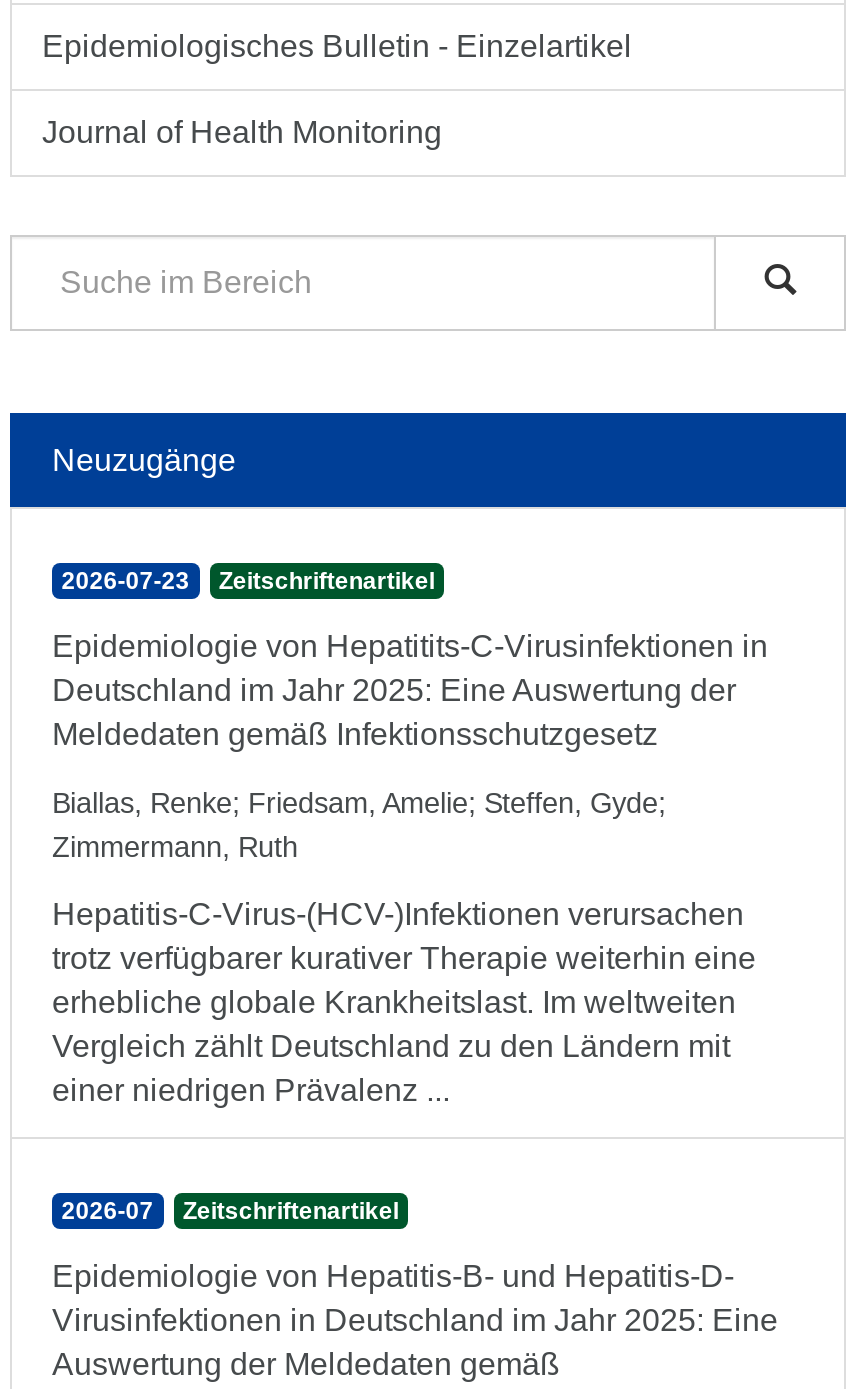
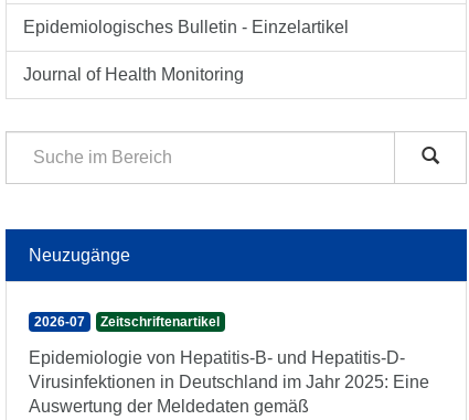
[52,567,768,1107] 2026-07-23 | Zeitschriftenartikel | Epidemiologie von Hepatitits-C-Virusinfektionen in | Deutschland im Jahr 2025: Eine Auswertung der | Meldedaten gemäß Infektionsschutzgesetz | Biallas, Renke; Friedsam, Amelie; Steffen, Gyde; | Zimmermann, Ruth | Hepatitis-C-Virus-(HCV-)Infektionen verursachen | trotz verfügbarer kurativer Therapie weiterhin eine | erhebliche globale Krankheitslast. Im weltweiten | Vergleich zählt Deutschland zu den Ländern mit | einer niedrigen Prävalenz ... -> none

